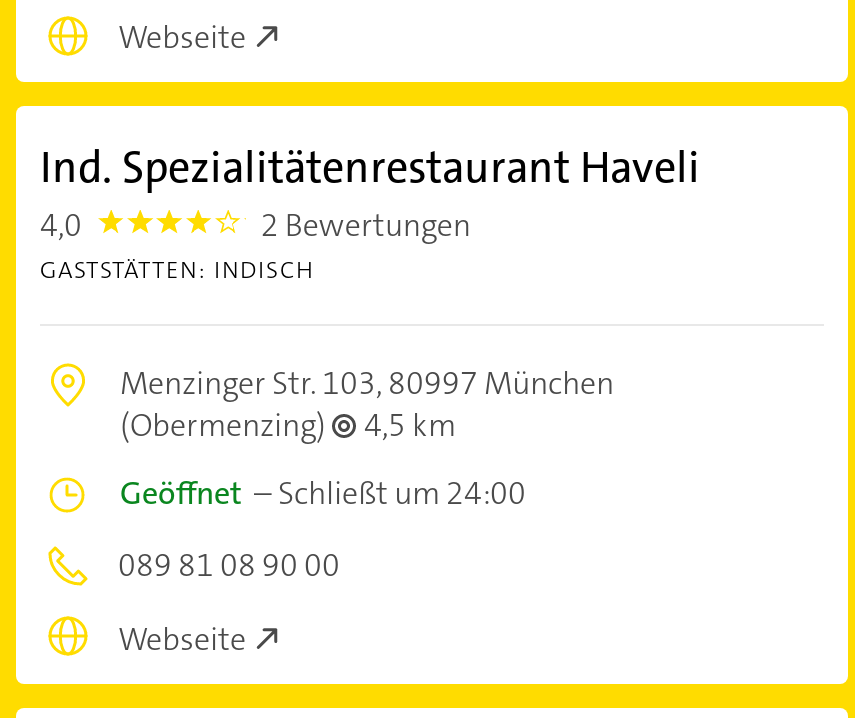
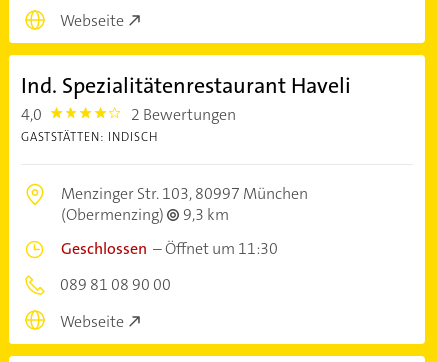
[120,404,456,446] (Obermenzing) 4,5 km -> [61,204,229,225] (Obermenzing) 9,3 km
[120,472,526,514] Geöffnet – Schließt um 24:00 -> [61,238,278,259] Geschlossen – Öffnet um 11:30

